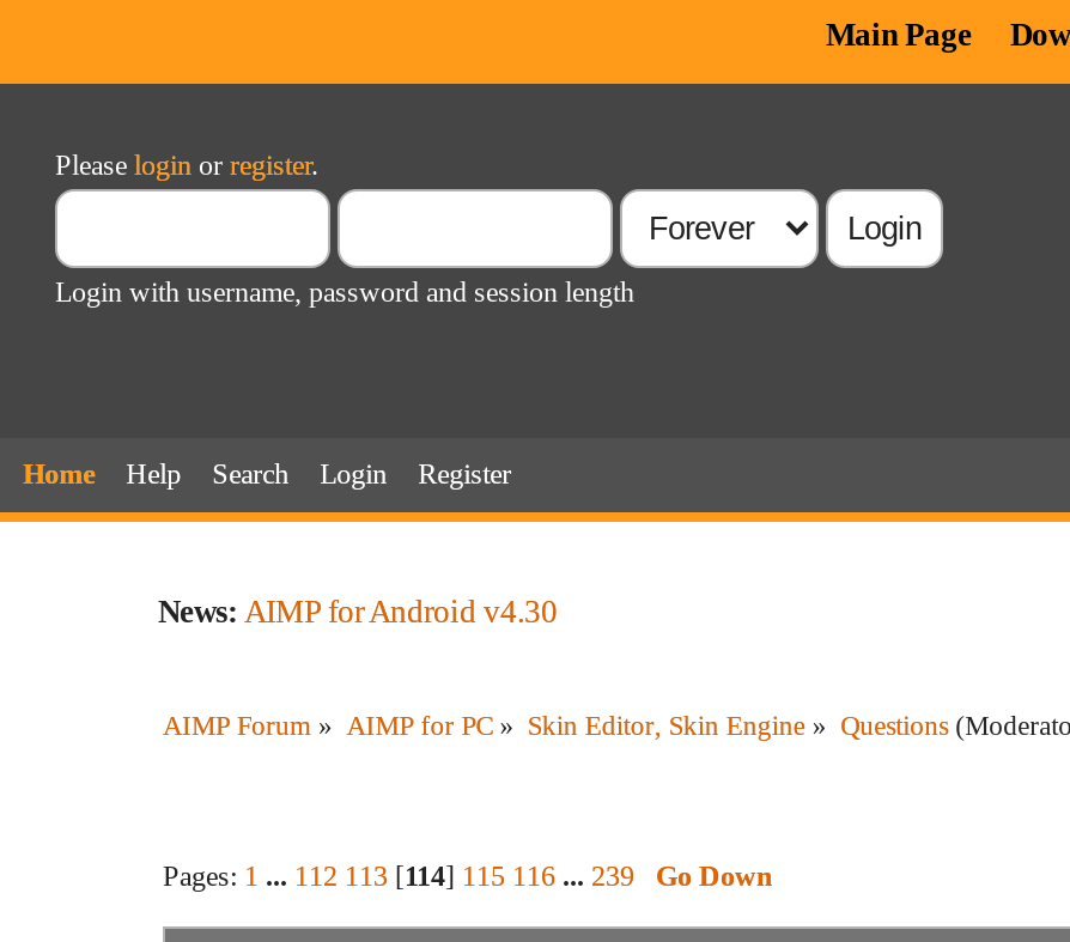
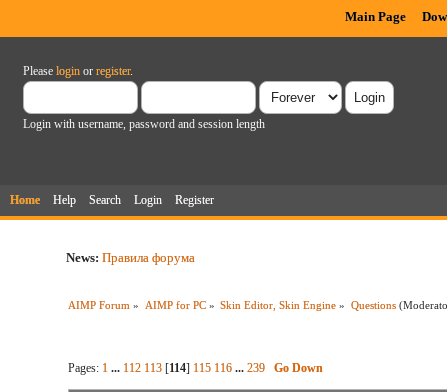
[158,594,558,630] News: AIMP for Android v4.30 -> [66,250,195,265] News: Правила форума

